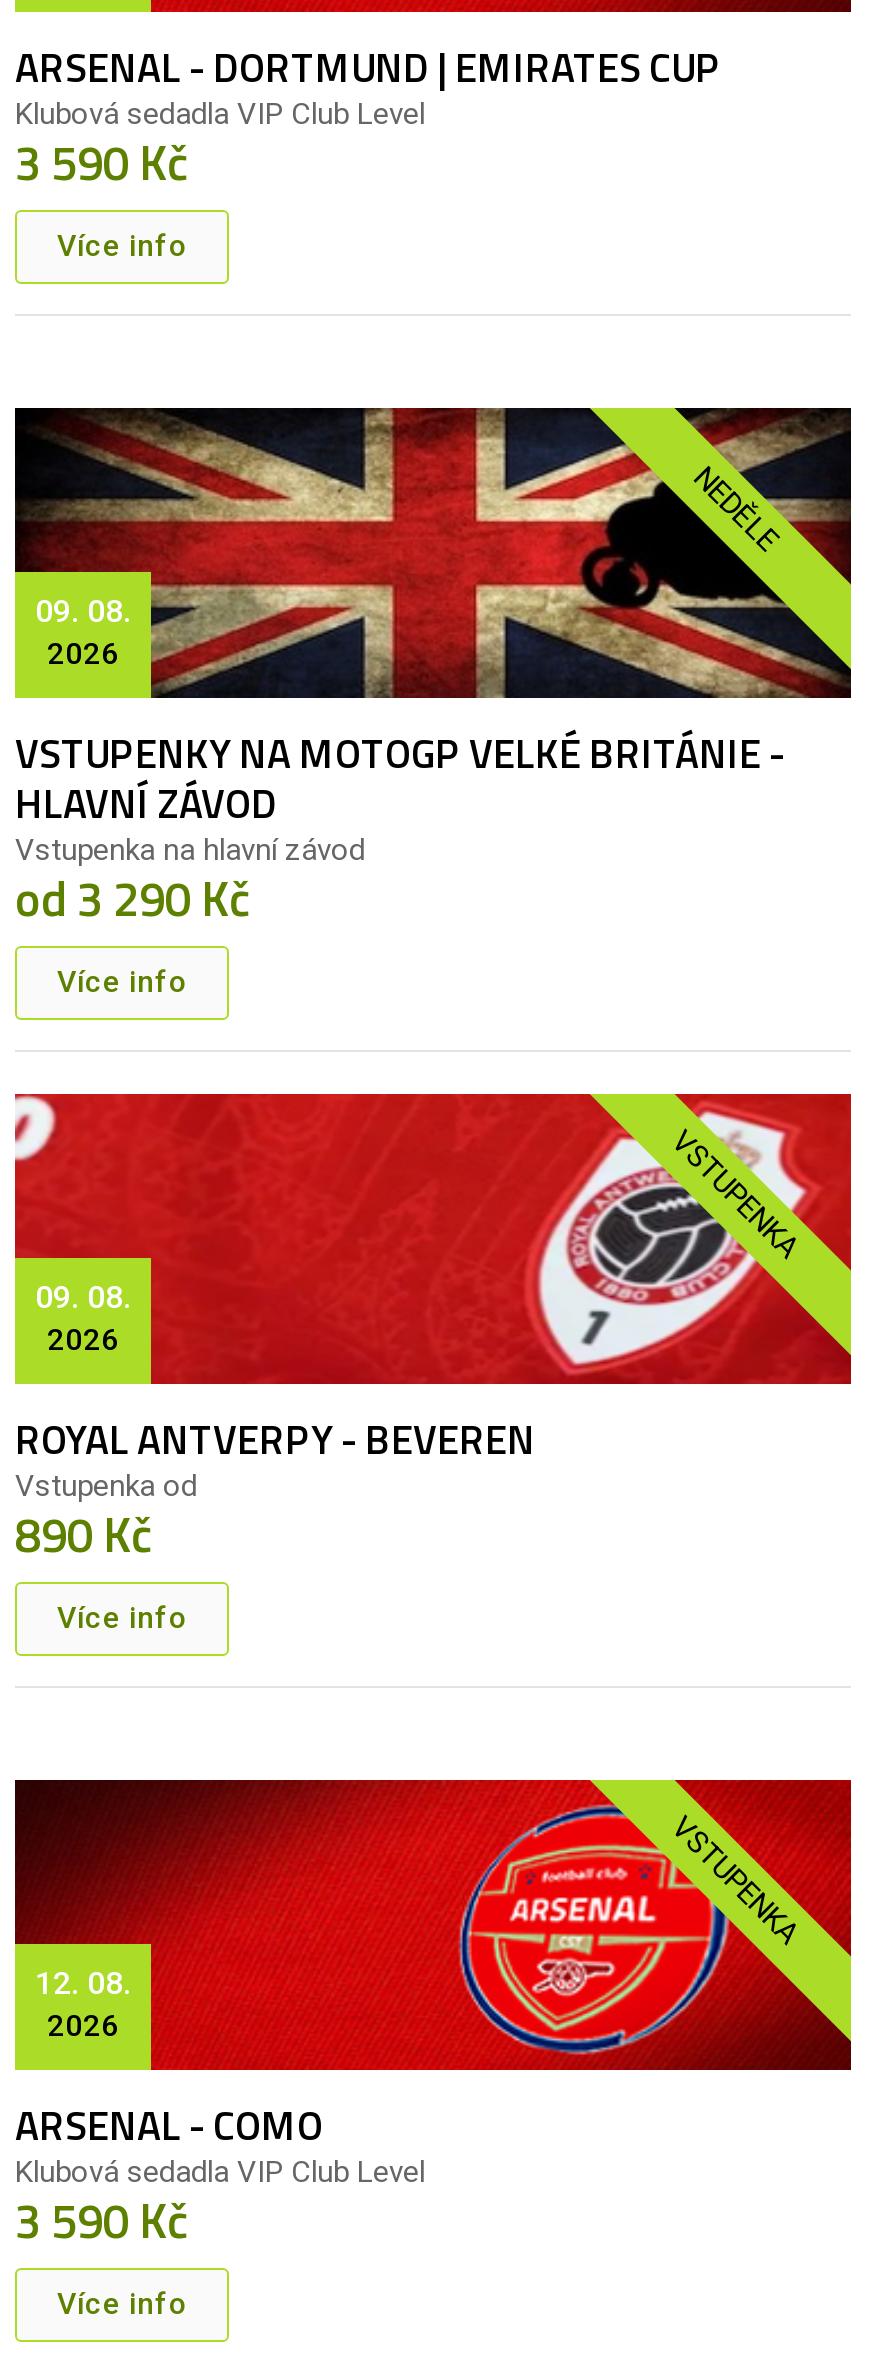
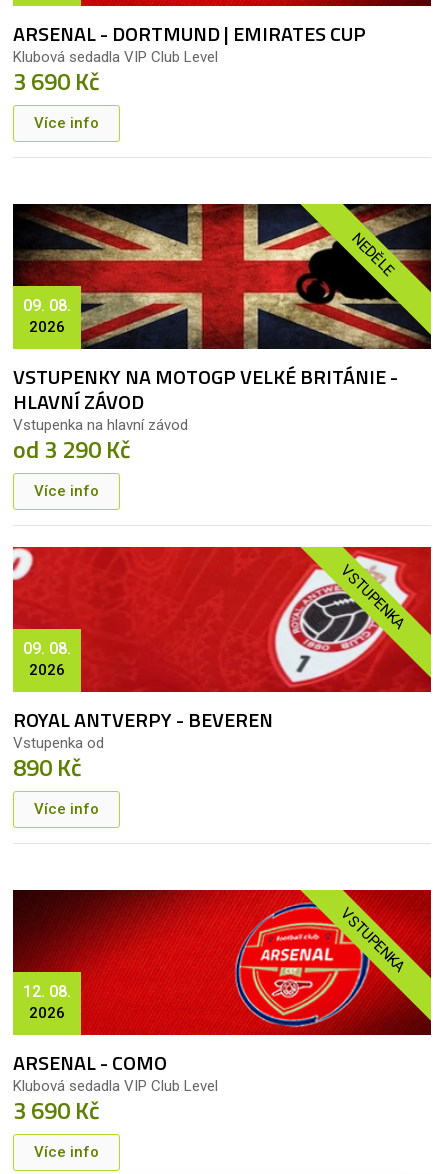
[15,125,189,197] 3 590 Kč -> [13,63,100,99] 3 690 Kč
[15,2183,189,2255] 3 590 Kč -> [13,1092,100,1128] 3 690 Kč

